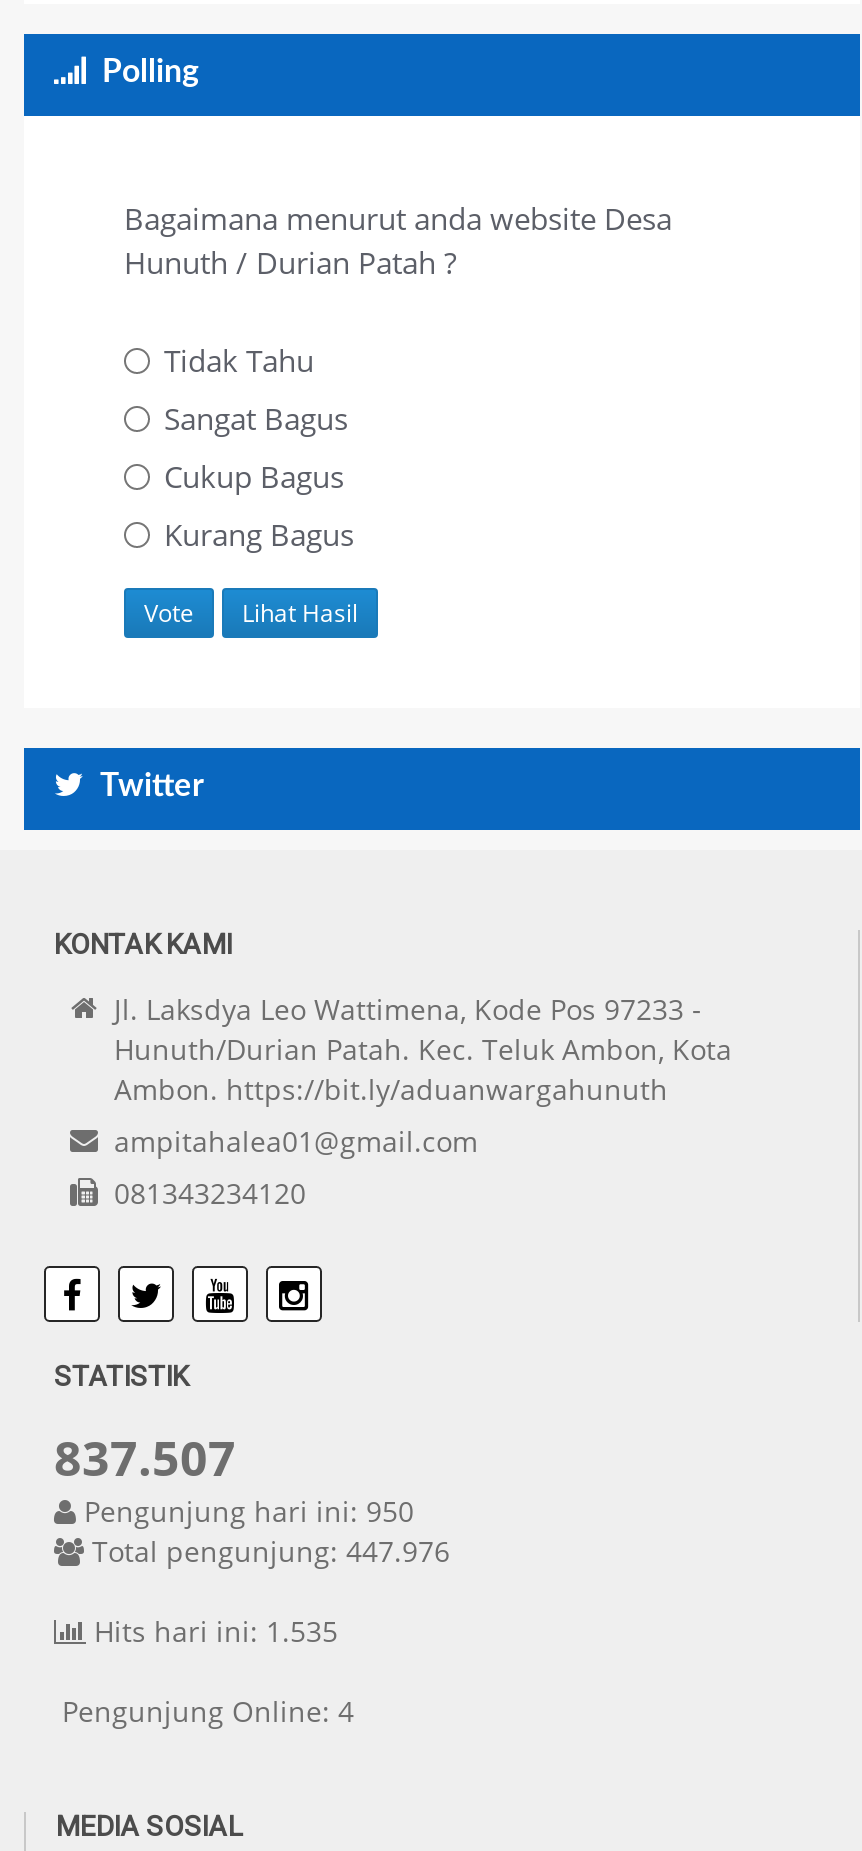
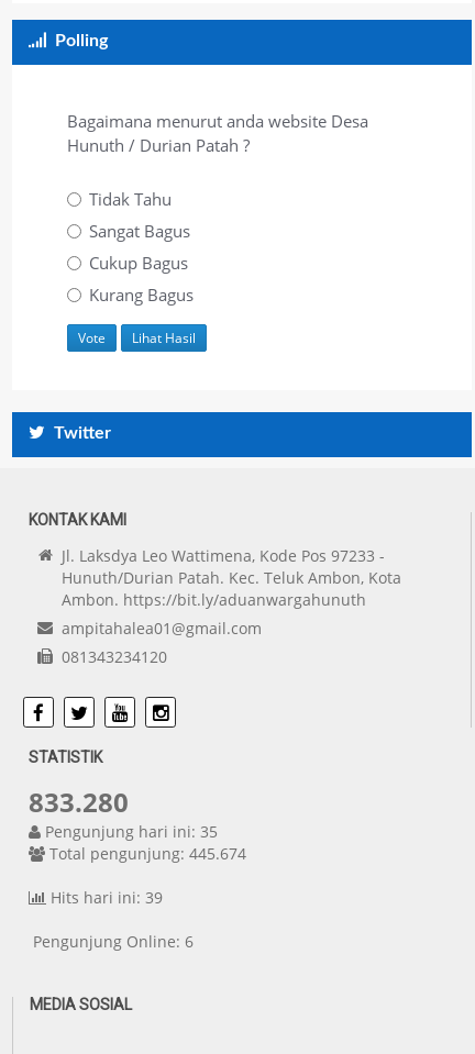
[54,1423,236,1489] 837.507 -> [29,783,129,820] 833.280
[76,1491,414,1529] Pengunjung hari ini: 950 -> [41,821,218,842] Pengunjung hari ini: 35
[84,1531,450,1569] Total pengunjung: 447.976 -> [45,843,246,864] Total pengunjung: 445.674
[86,1611,338,1649] Hits hari ini: 1.535 -> [46,887,163,907] Hits hari ini: 39
[54,1691,354,1729] Pengunjung Online: 4 -> [29,931,194,951] Pengunjung Online: 6

